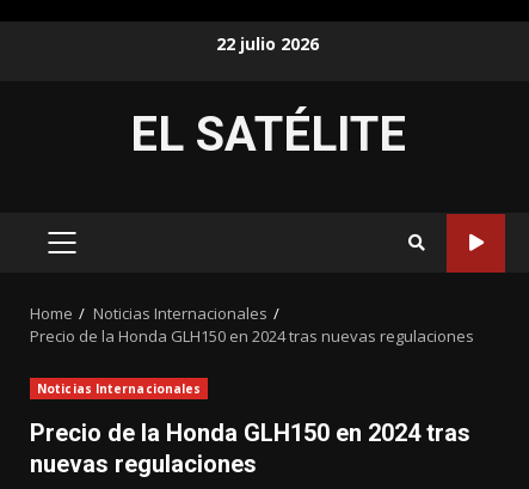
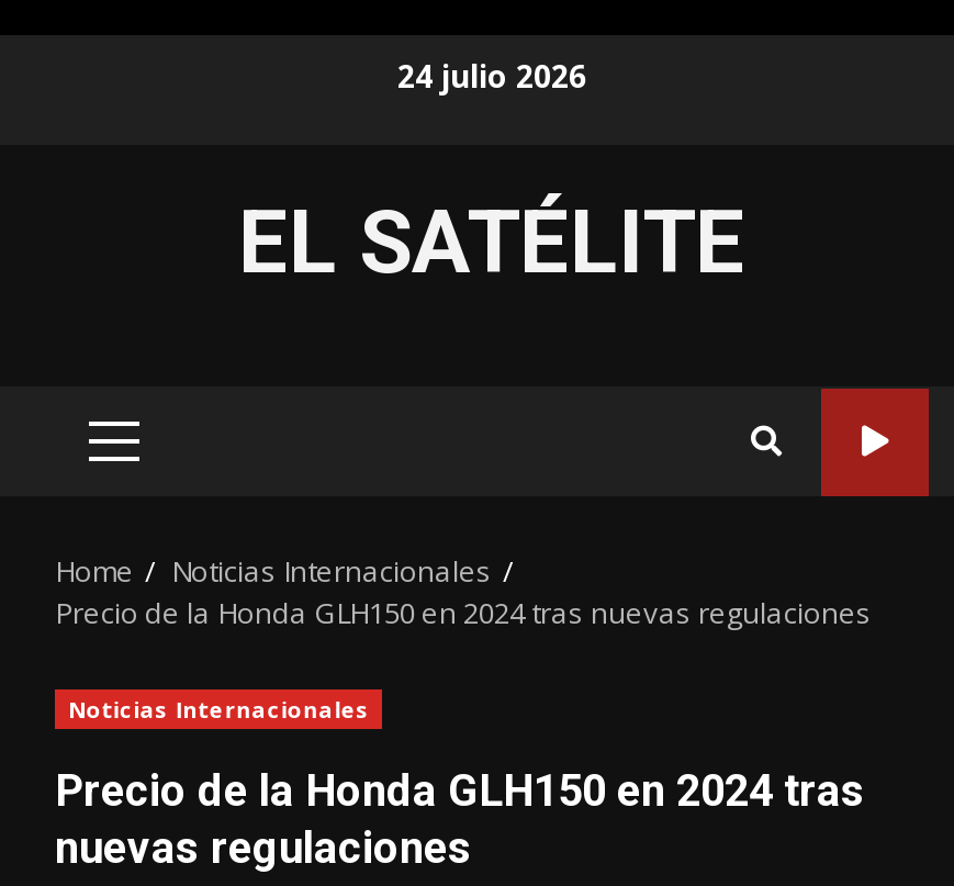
[216,32,319,54] 22 julio 2026 -> [397,54,586,96] 24 julio 2026

